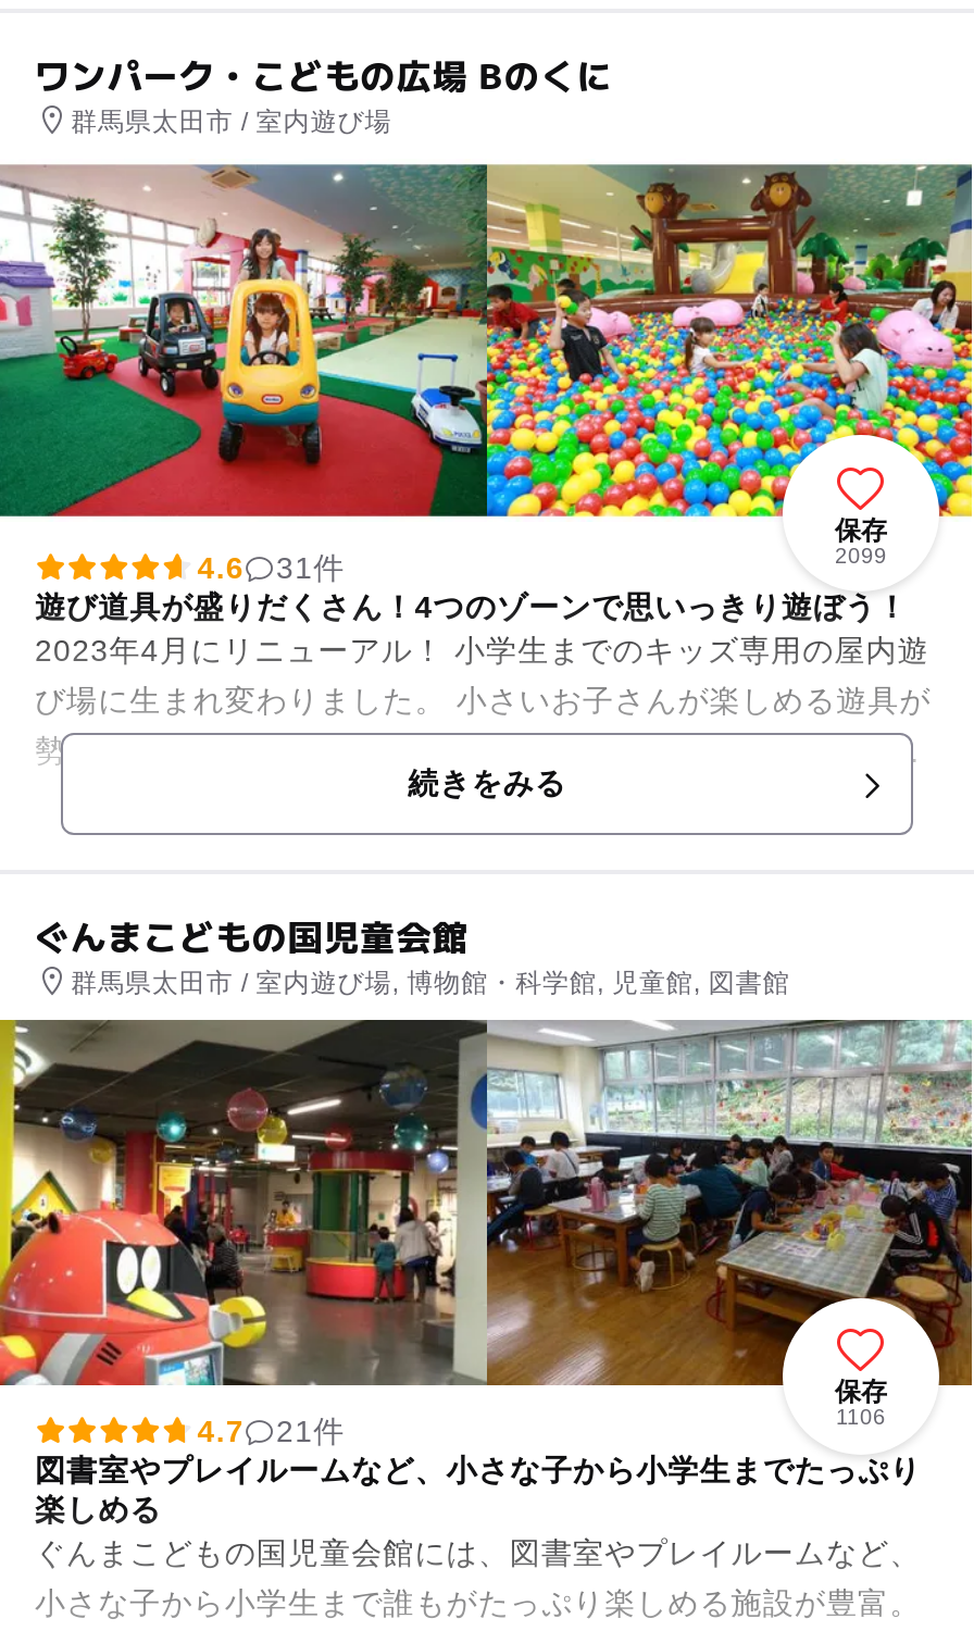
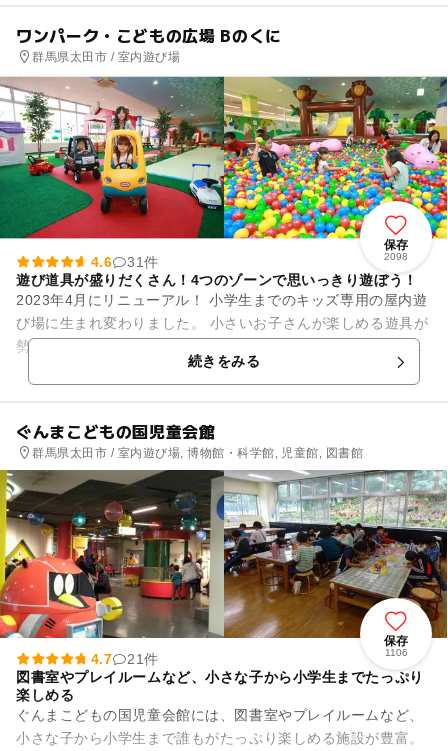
[835,544,887,568] 2099 -> [384,251,408,262] 2098

